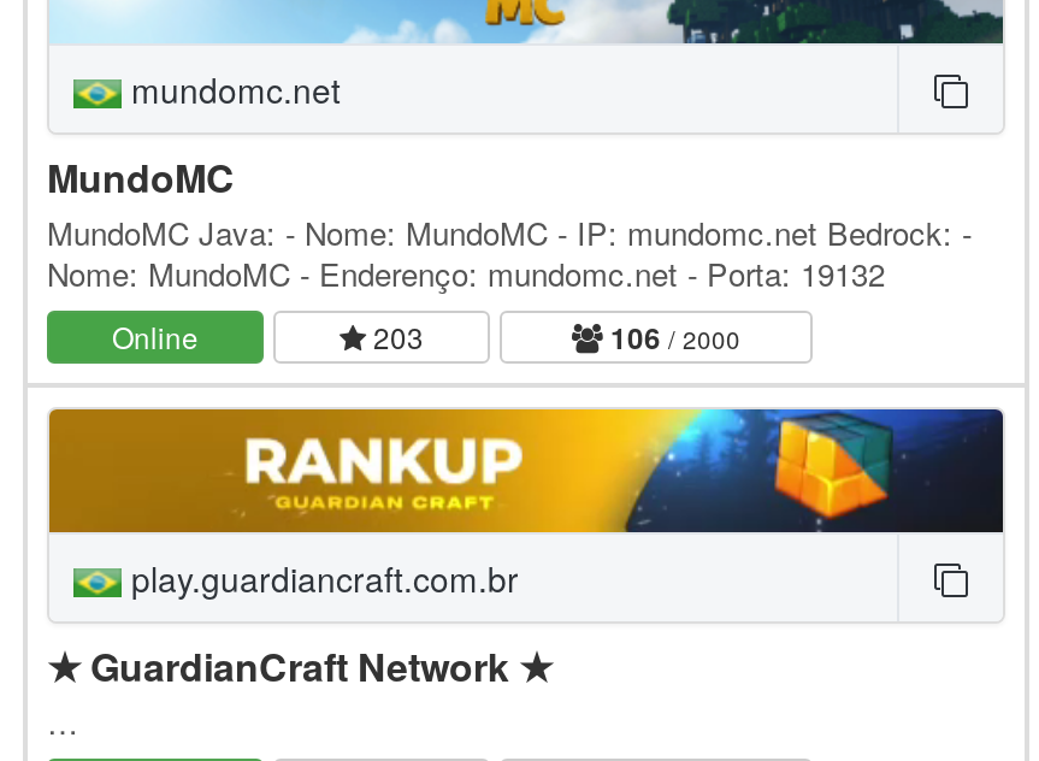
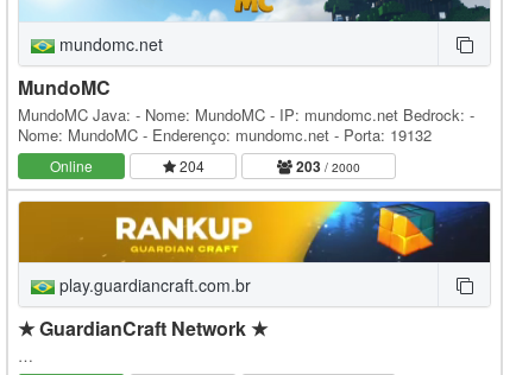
[366,316,424,357] 203 -> [175,156,204,176] 204
[610,316,740,359] 106 / 2000 -> [296,156,360,177] 203 / 2000

